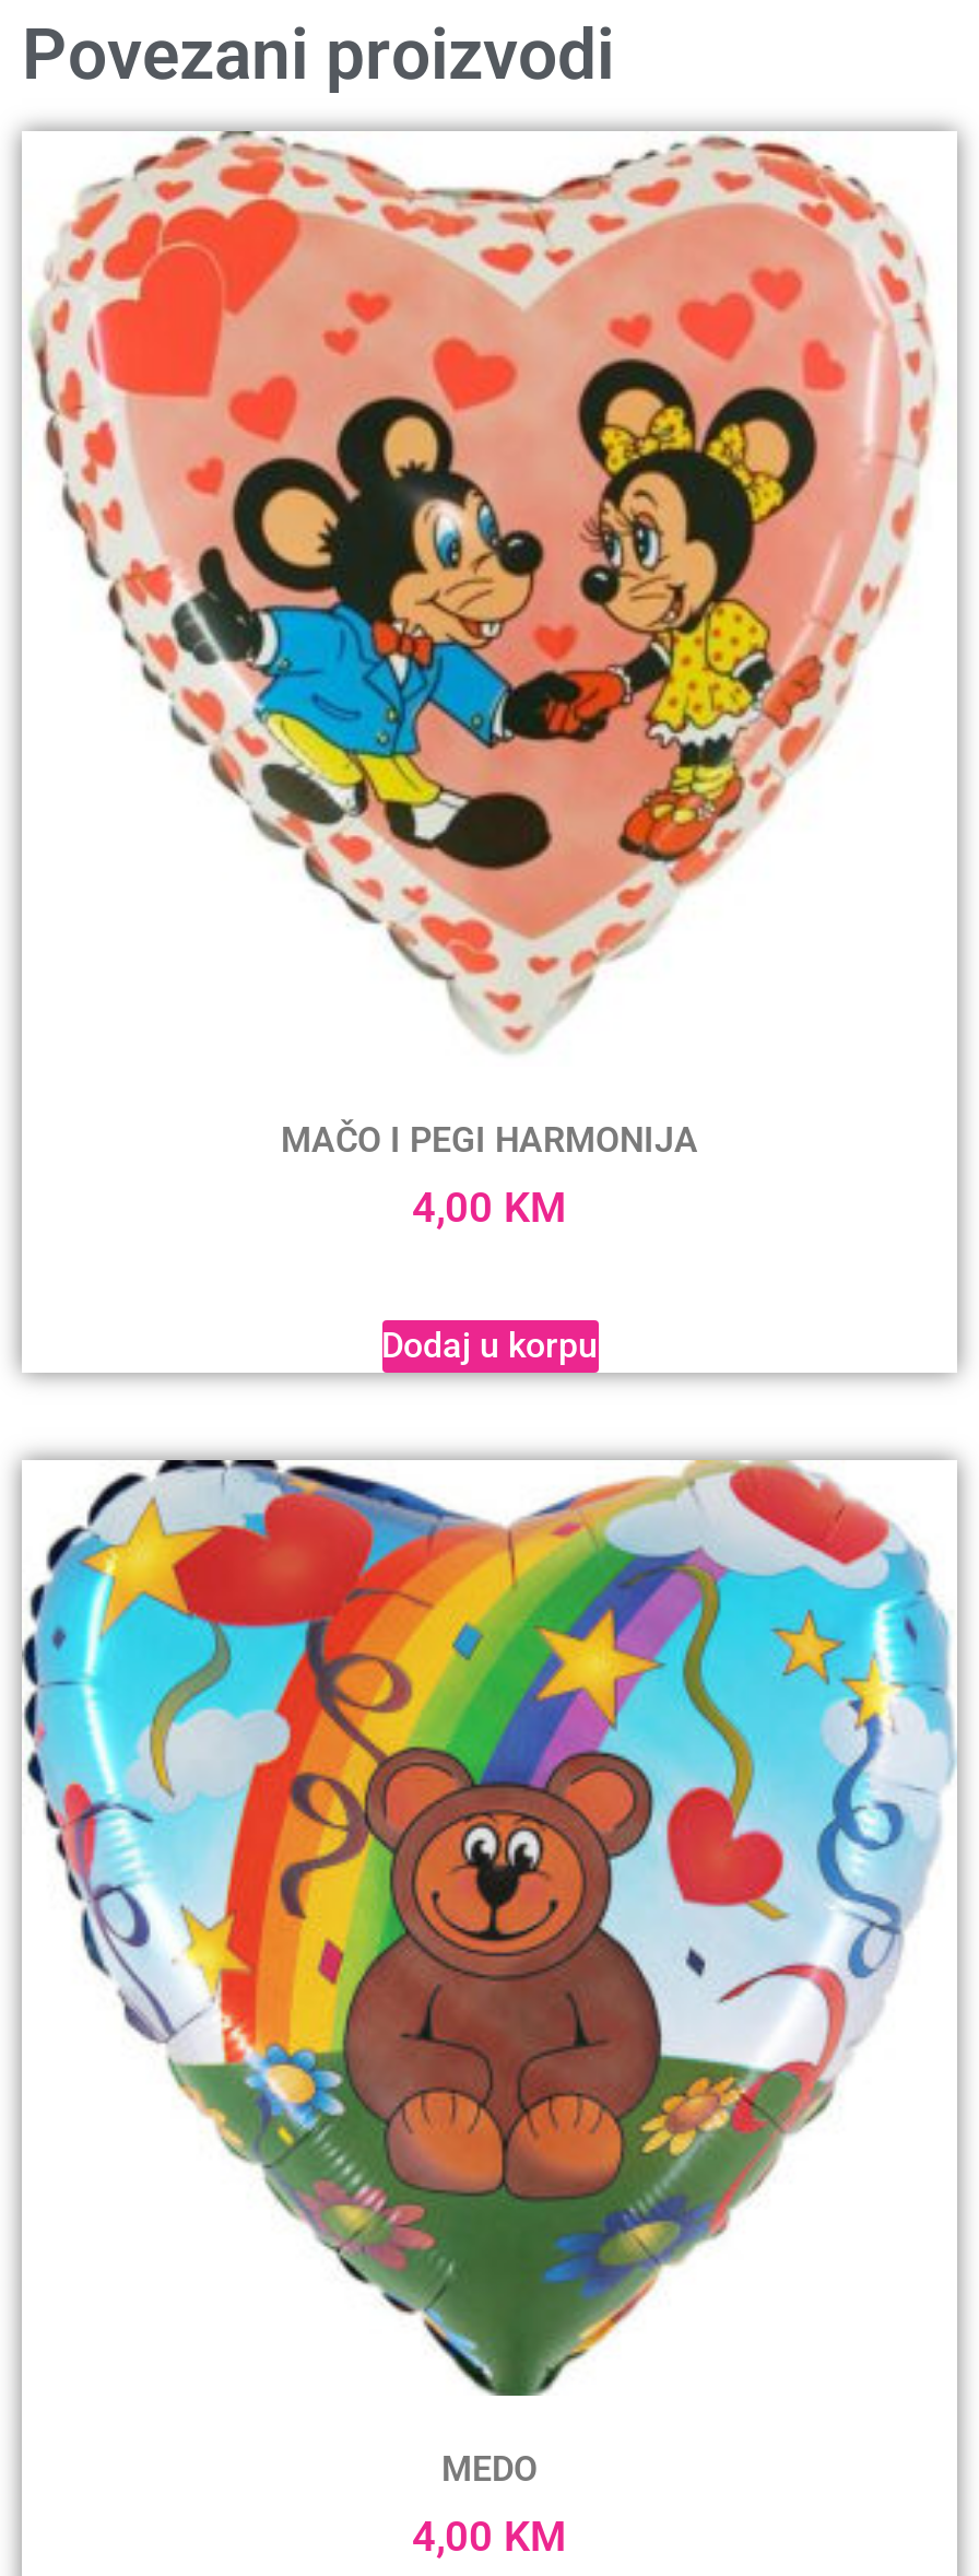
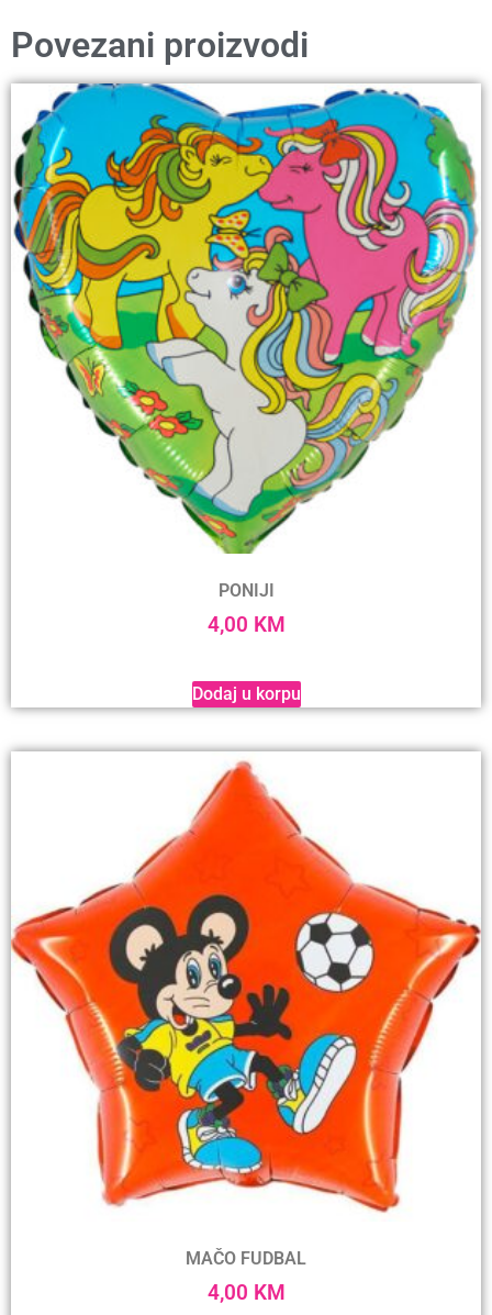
[26,129,951,1160] [image] | MAČO I PEGI HARMONIJA -> [13,82,478,601] [image] | PONIJI
[22,1458,957,2490] [image] | MEDO -> [11,751,481,1269] [image] | MAČO FUDBAL

